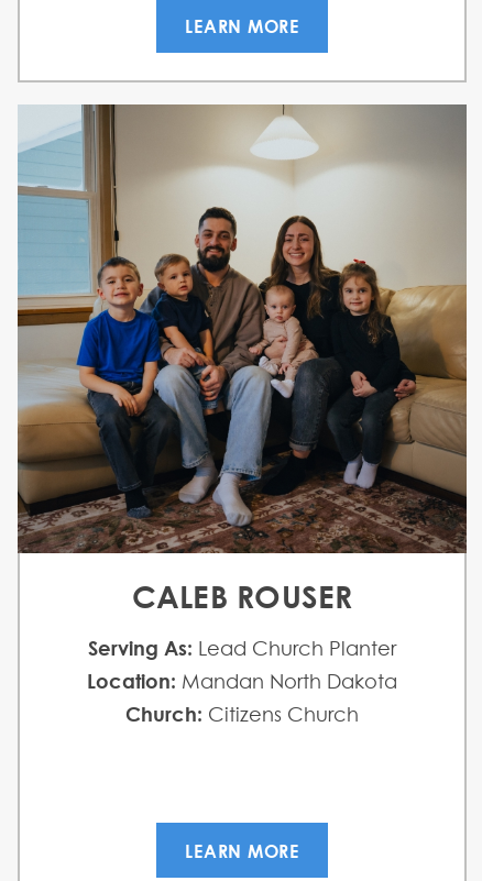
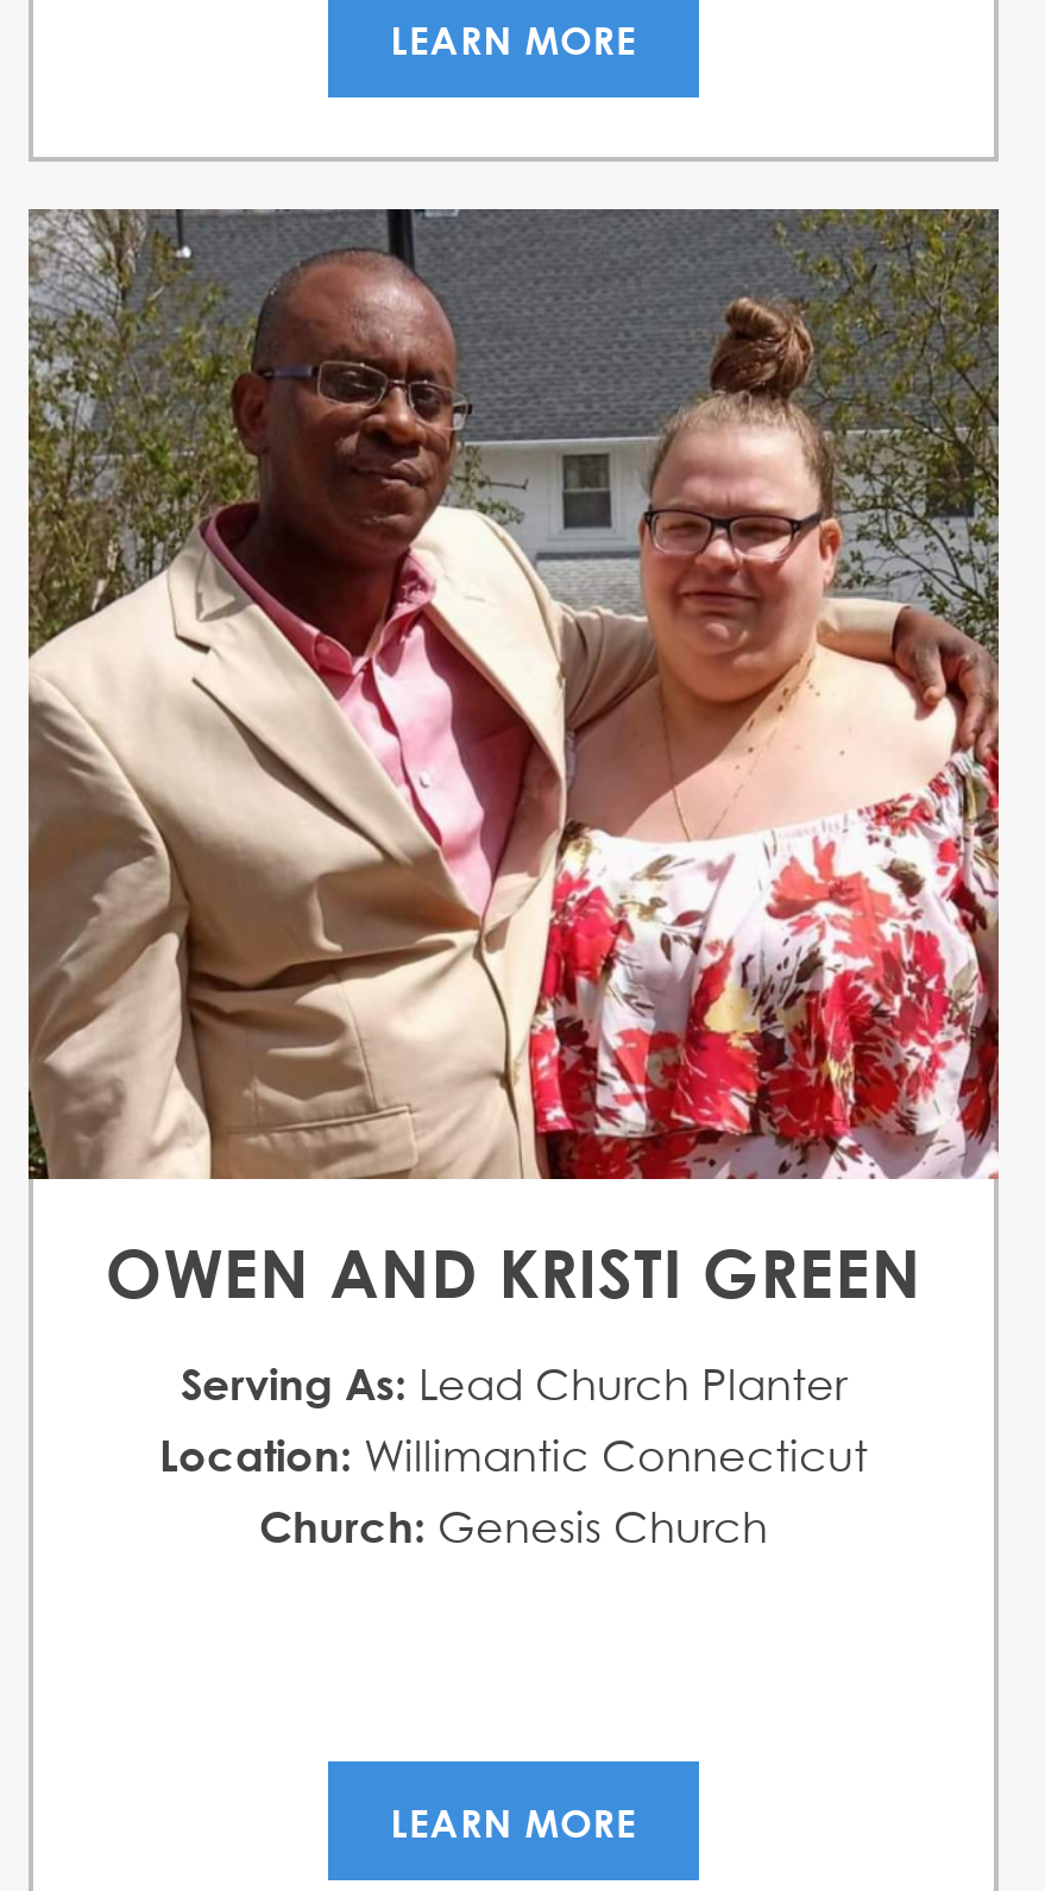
[17,104,468,615] [image] | CALEB ROUSER -> [26,207,1001,1312] [image] | OWEN AND KRISTI GREEN
[87,669,397,726] Location: Mandan North Dakota | Church: Citizens Church -> [159,1429,868,1552] Location: Willimantic Connecticut | Church: Genesis Church

